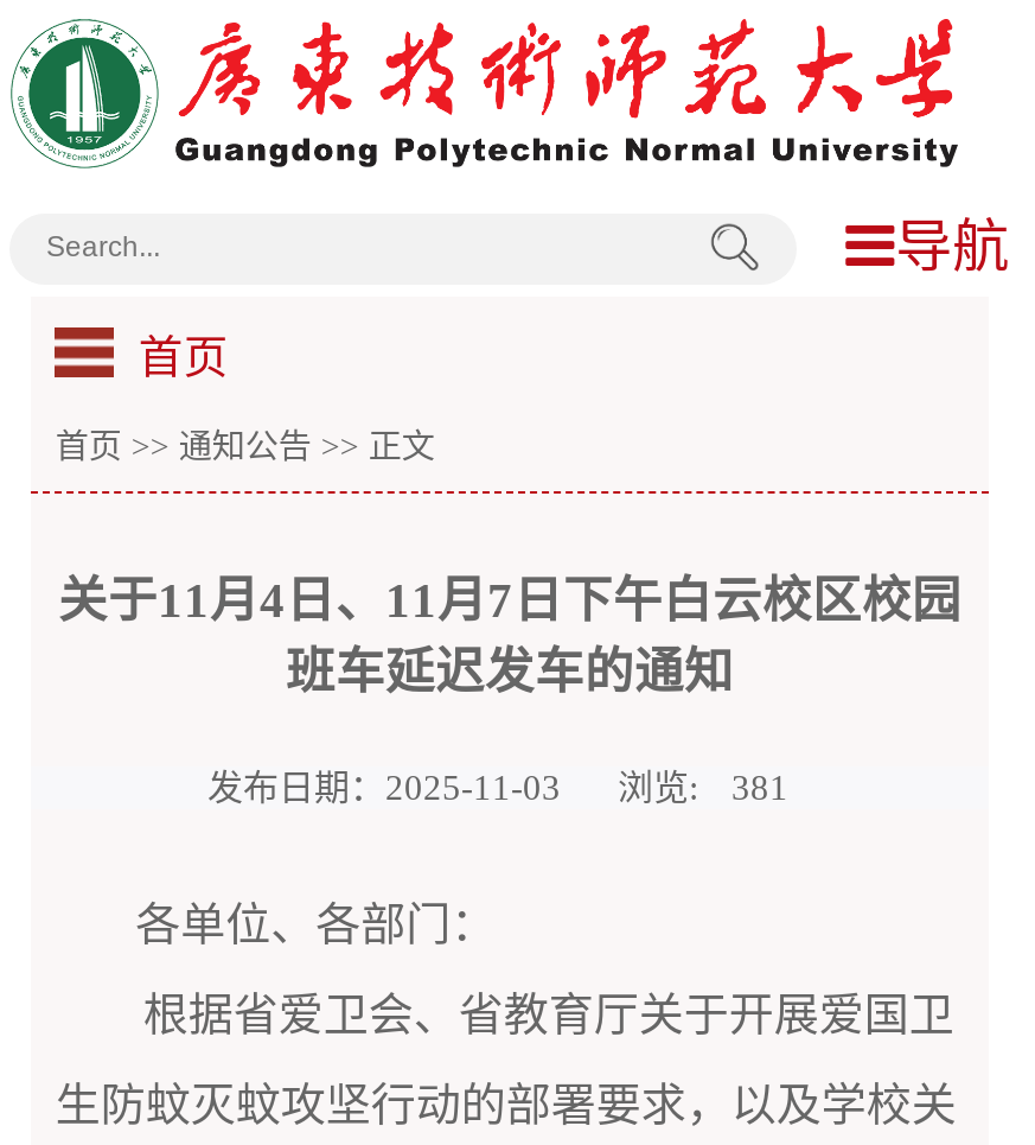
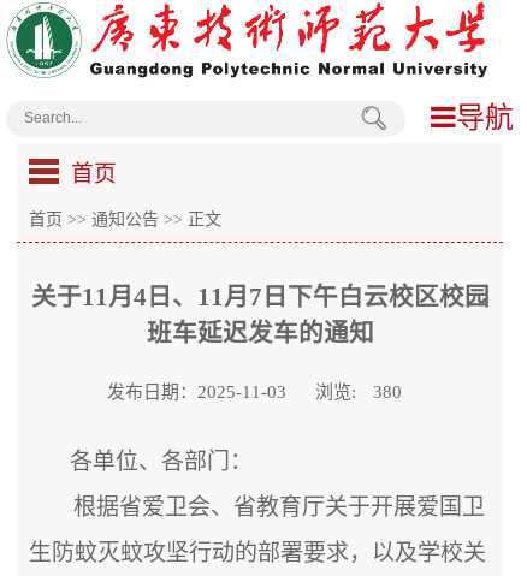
[207,768,788,806] 发布日期：2025-11-03 浏览: 381 -> [106,382,401,401] 发布日期：2025-11-03 浏览: 380

